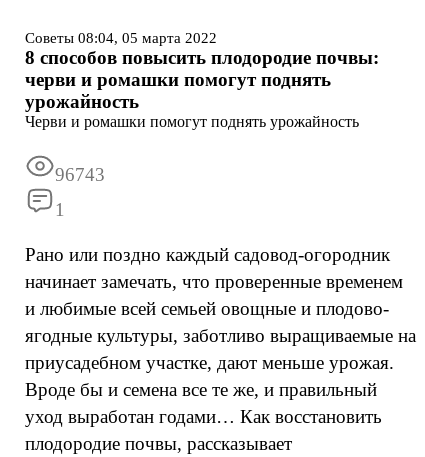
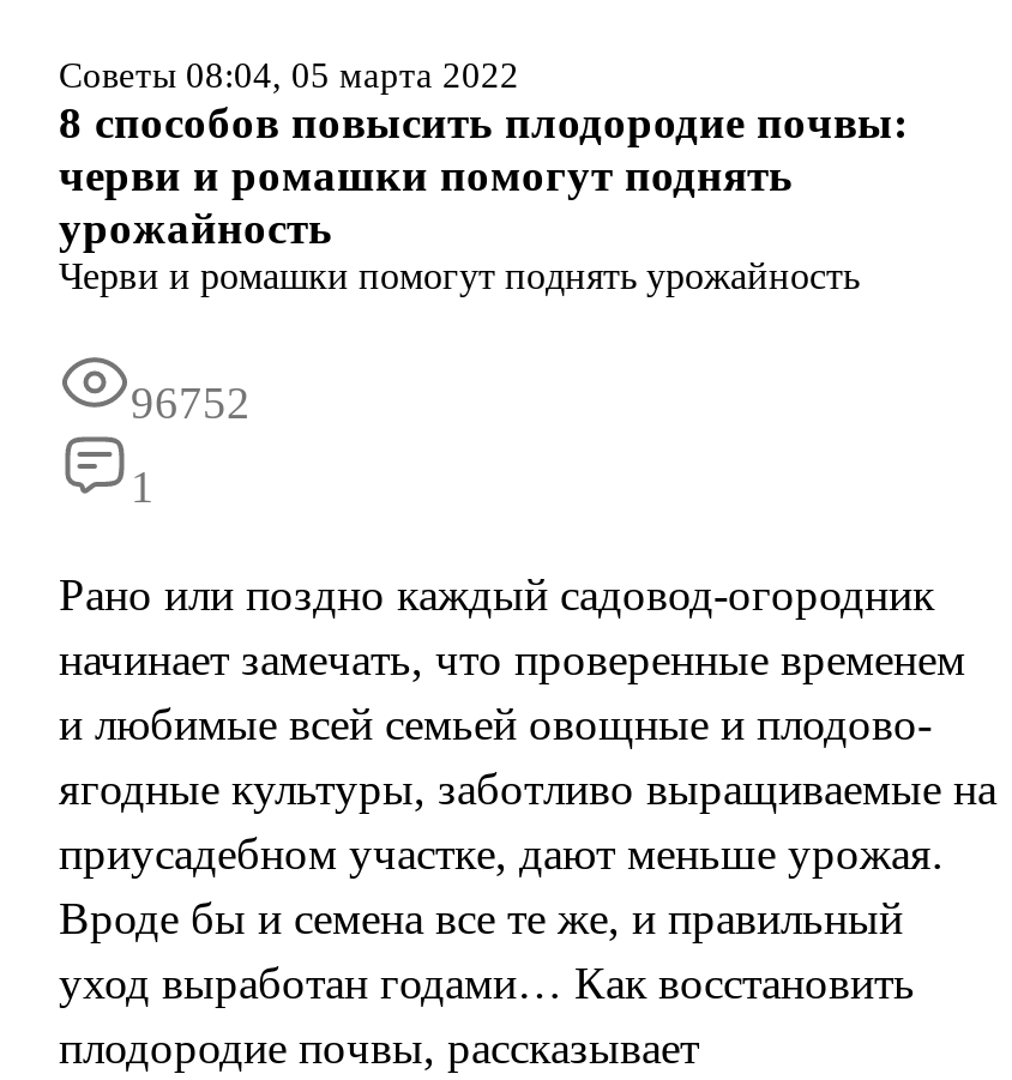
[55,164,105,185] 96743 -> [131,378,251,429] 96752

